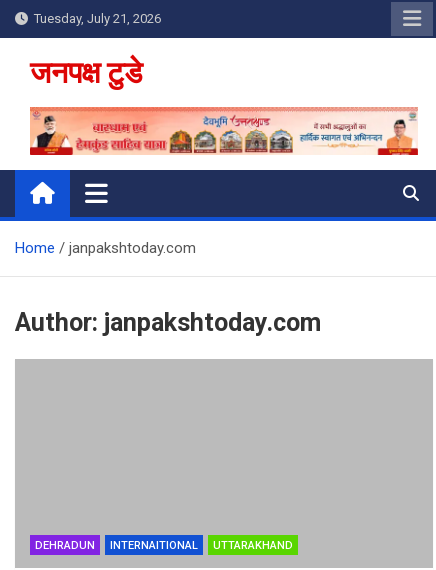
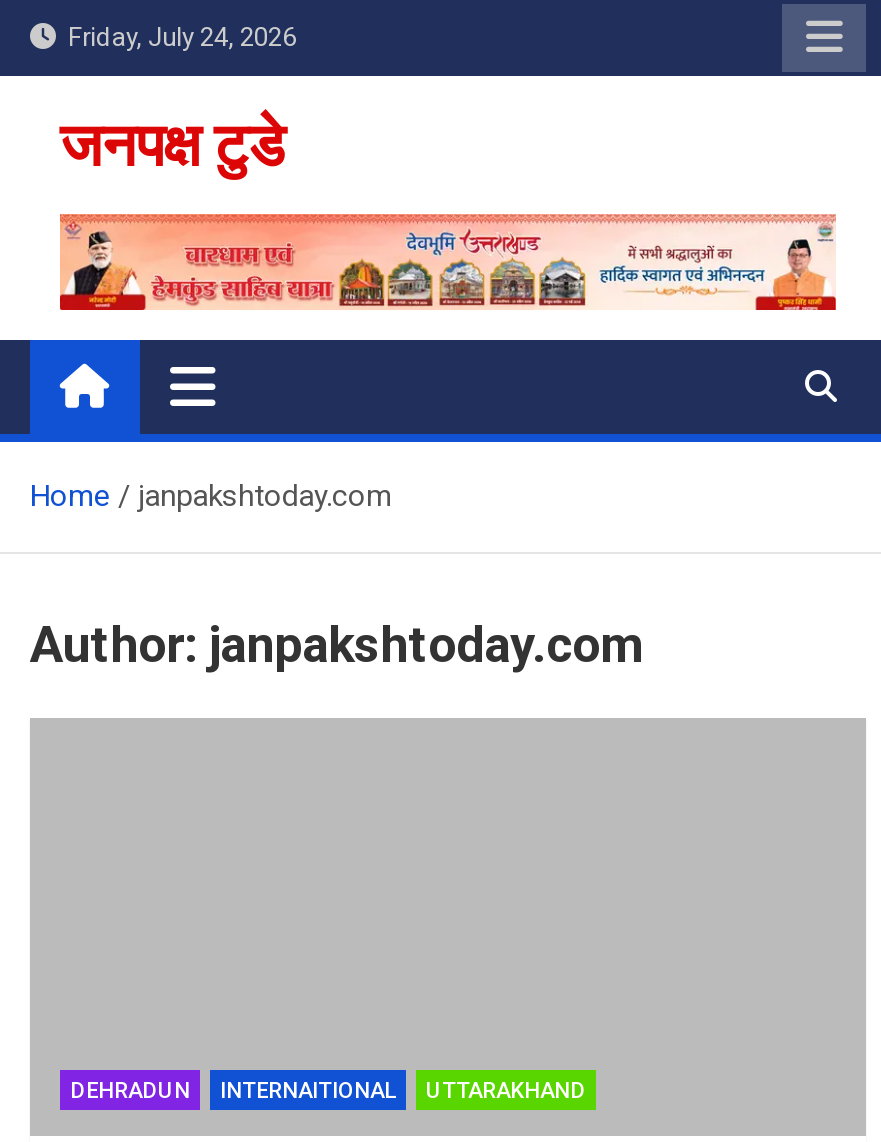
[28,11,161,26] Tuesday, July 21, 2026 -> [56,22,296,52] Friday, July 24, 2026

